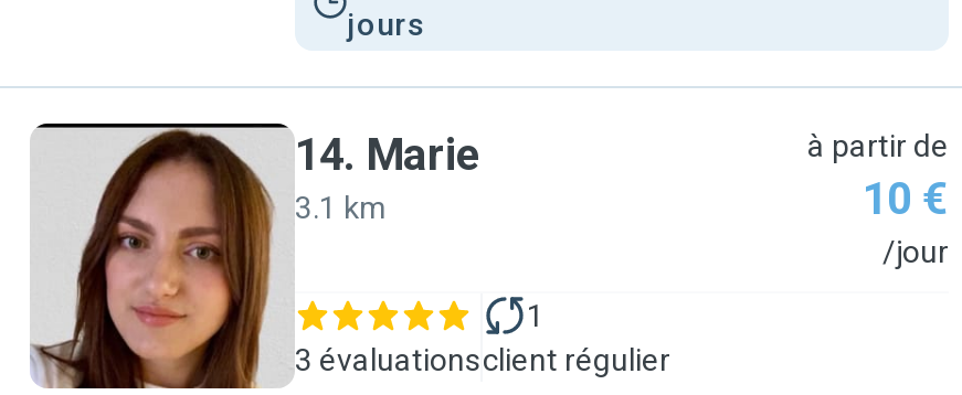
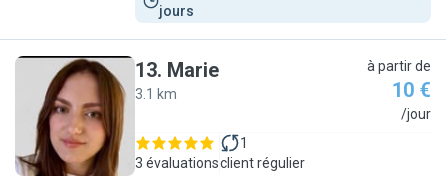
[295,128,480,181] 14. Marie -> [135,58,219,82] 13. Marie

